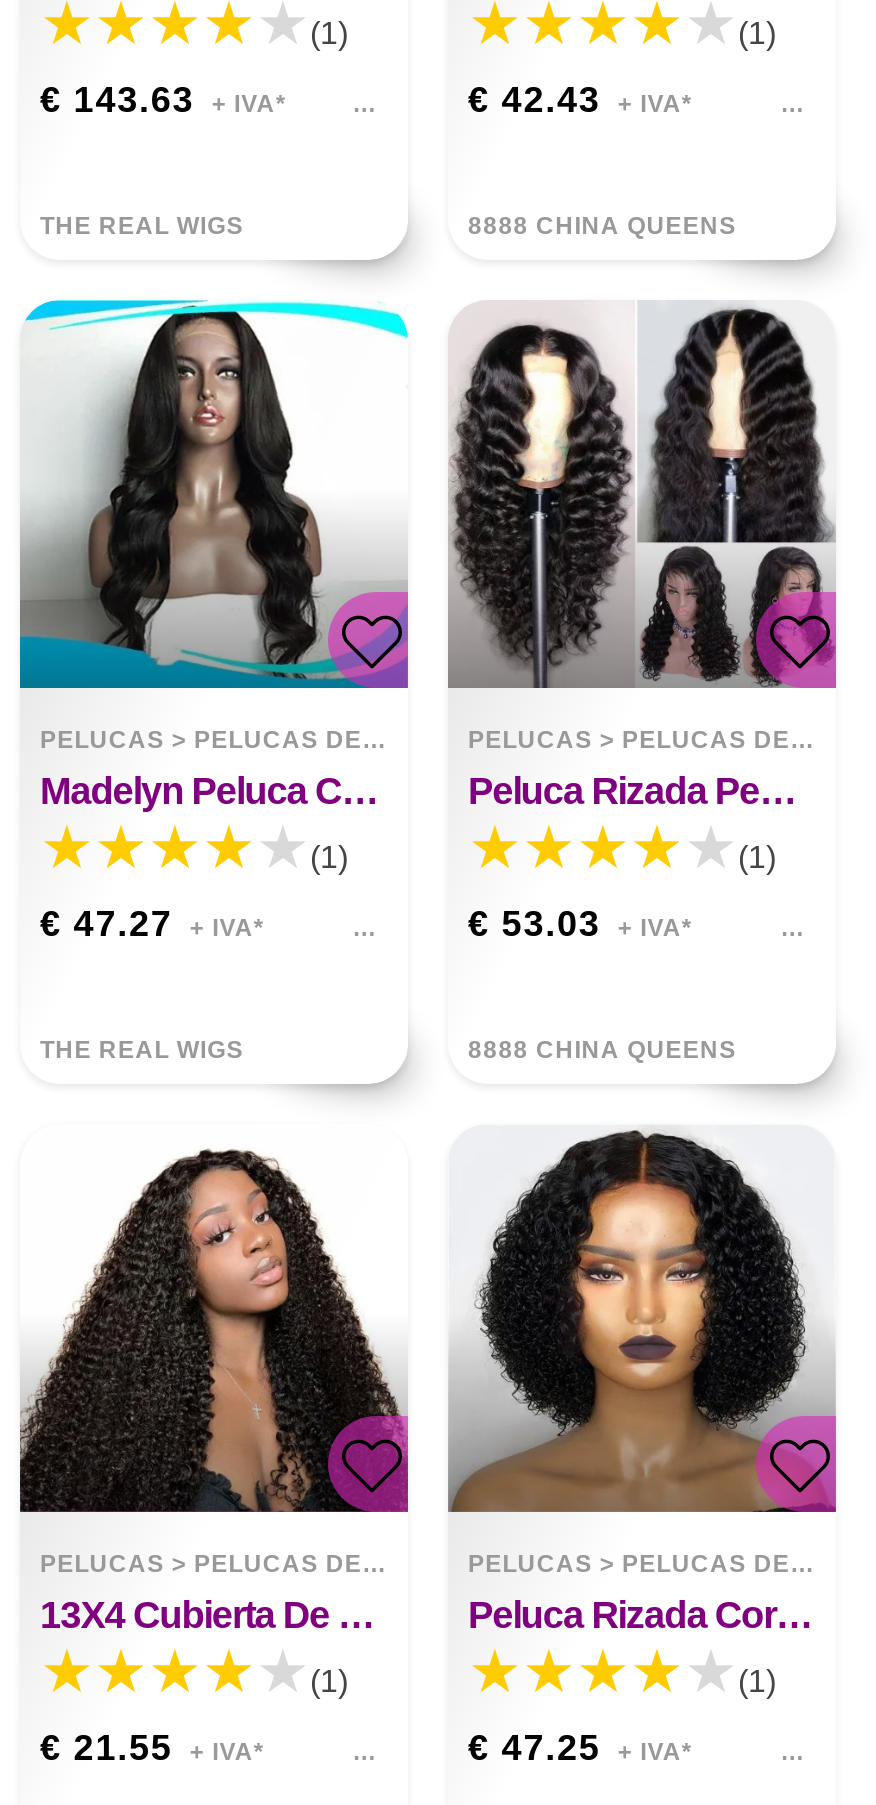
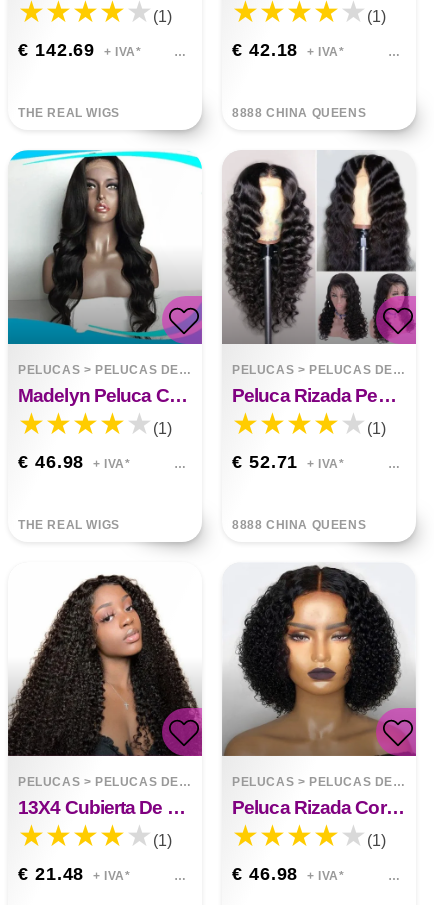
[40,80,287,120] € 143.63 + IVA* -> [18,40,141,60] € 142.69 + IVA*
[468,80,693,120] € 42.43 + IVA* -> [232,40,344,60] € 42.18 + IVA*
[40,904,265,944] € 47.27 + IVA* -> [18,452,130,472] € 46.98 + IVA*
[468,904,693,944] € 53.03 + IVA* -> [232,452,344,472] € 52.71 + IVA*
[40,1728,265,1768] € 21.55 + IVA* -> [18,864,130,884] € 21.48 + IVA*
[468,1728,693,1768] € 47.25 + IVA* -> [232,864,344,884] € 46.98 + IVA*

